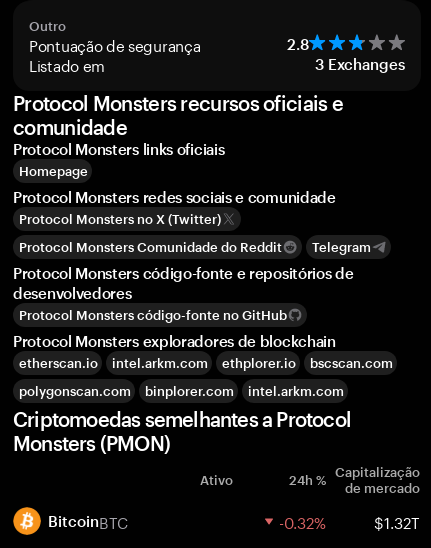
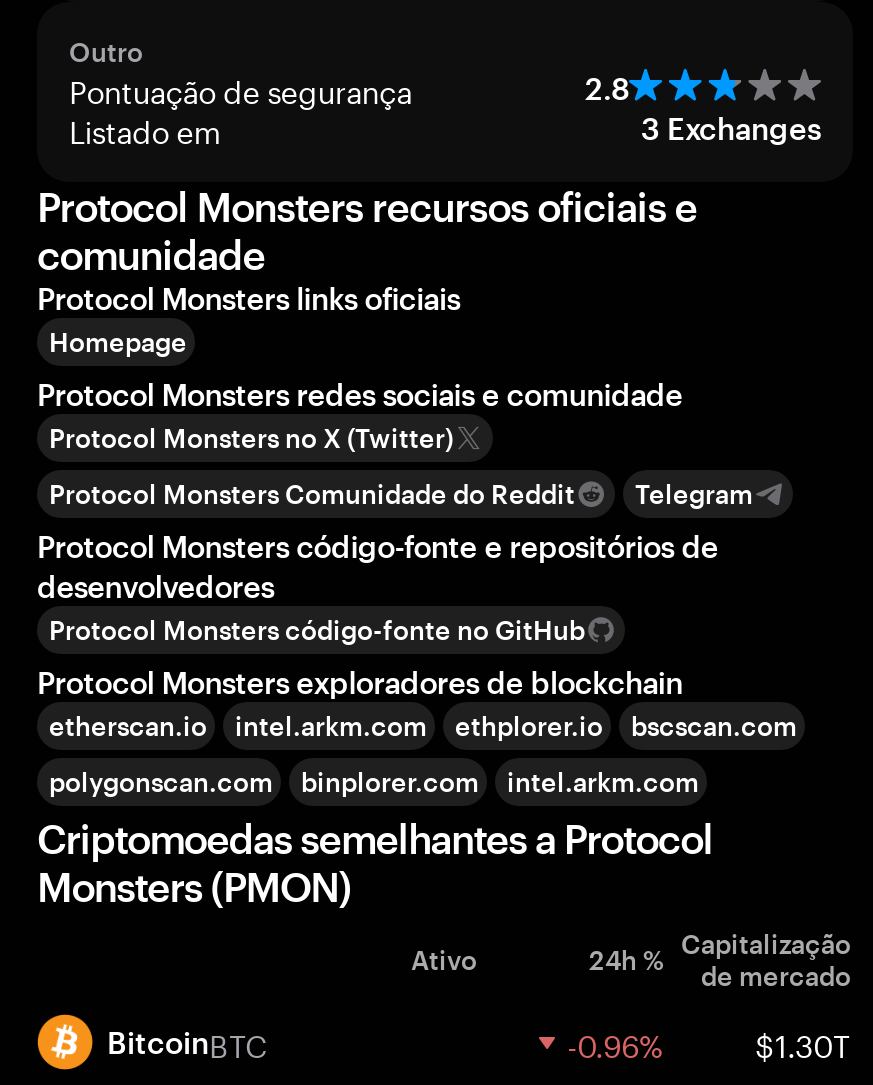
[279,509,420,533] -0.32% | $1.32T -> [567,1018,851,1066] -0.96% | $1.30T

